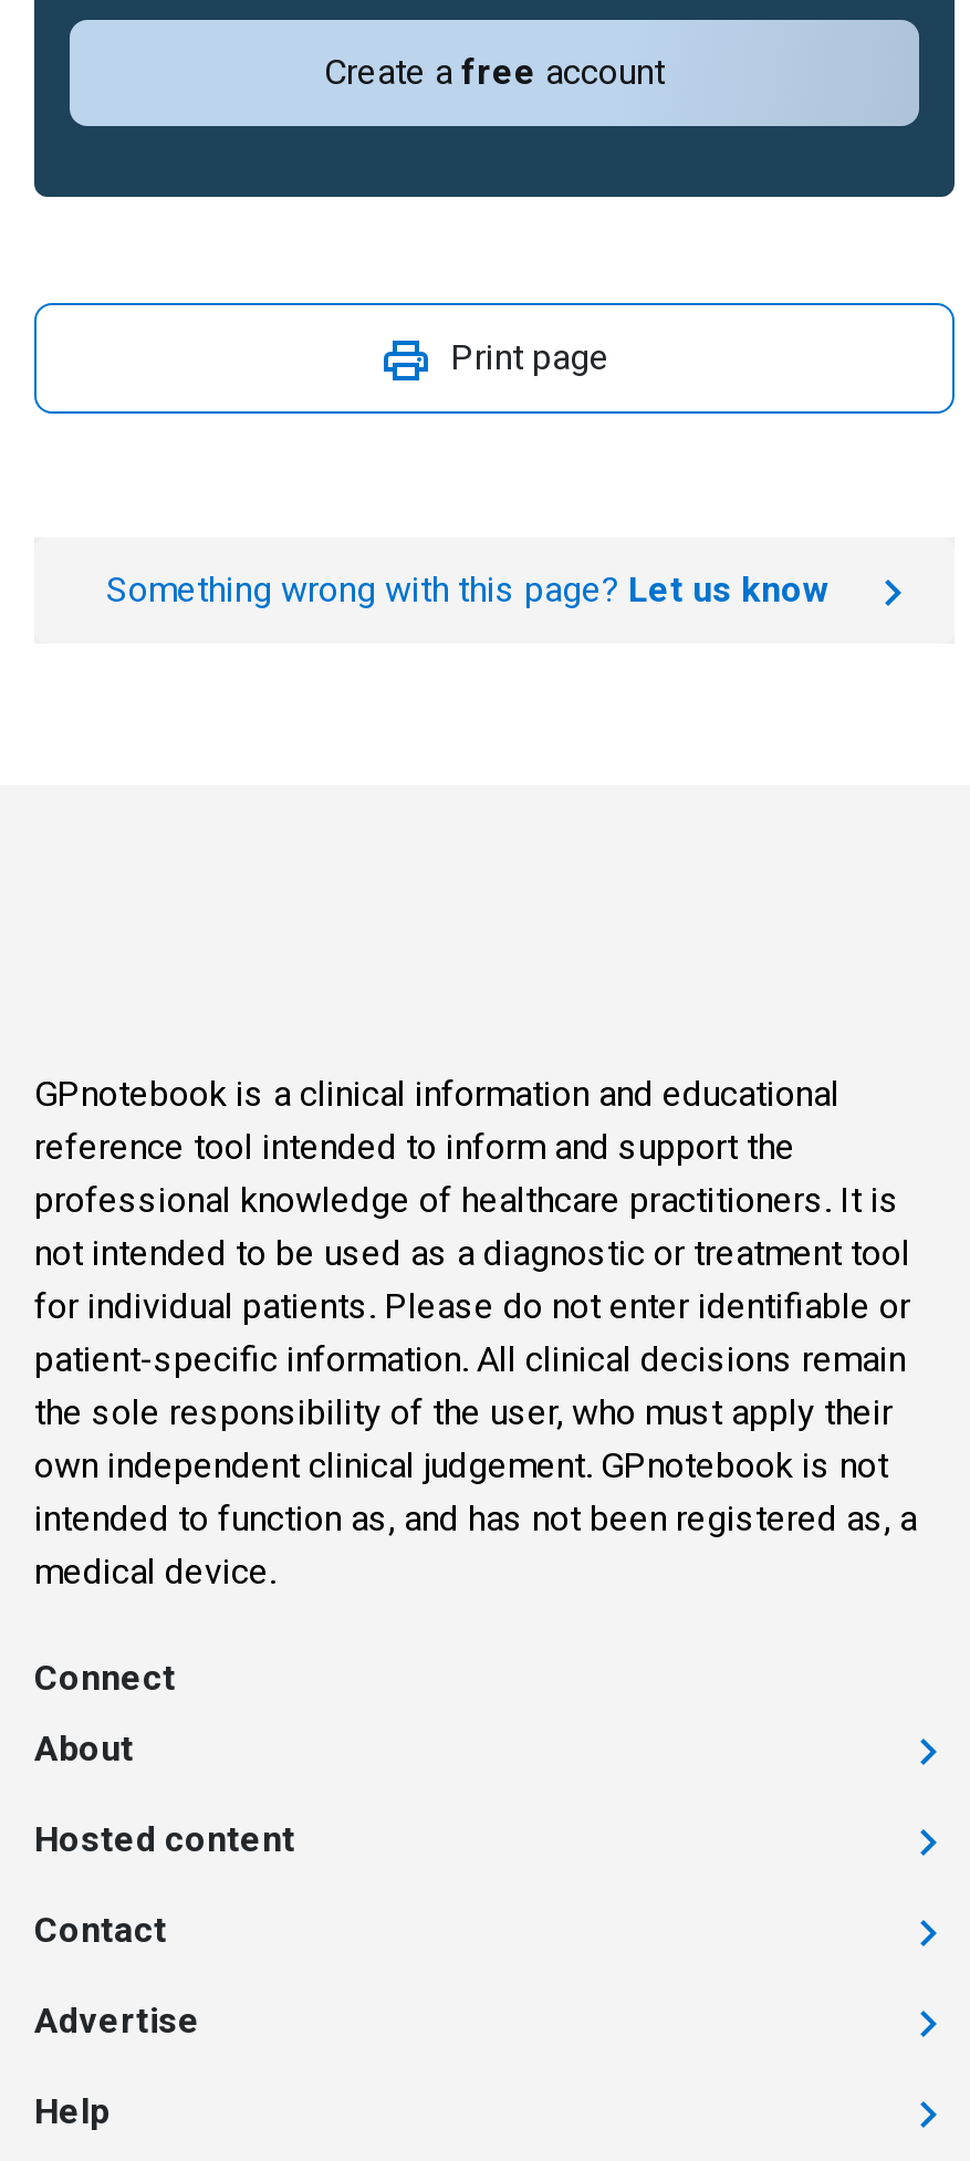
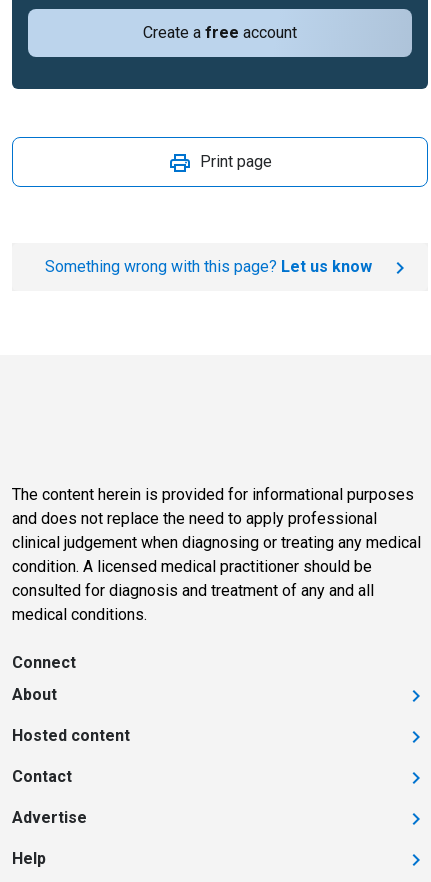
[34,1073,917,1593] GPnotebook is a clinical information and educational | reference tool intended to inform and support the | professional knowledge of healthcare practitioners. It is | not intended to be used as a diagnostic or treatment tool | for individual patients. Please do not enter identifiable or | patient-specific information. All clinical decisions remain | the sole responsibility of the user, who must apply their | own independent clinical judgement. GPnotebook is not | intended to function as, and has not been registered as, a | medical device. -> [12,485,421,624] The content herein is provided for informational purposes | and does not replace the need to apply professional | clinical judgement when diagnosing or treating any medical | condition. A licensed medical practitioner should be | consulted for diagnosis and treatment of any and all | medical conditions.

